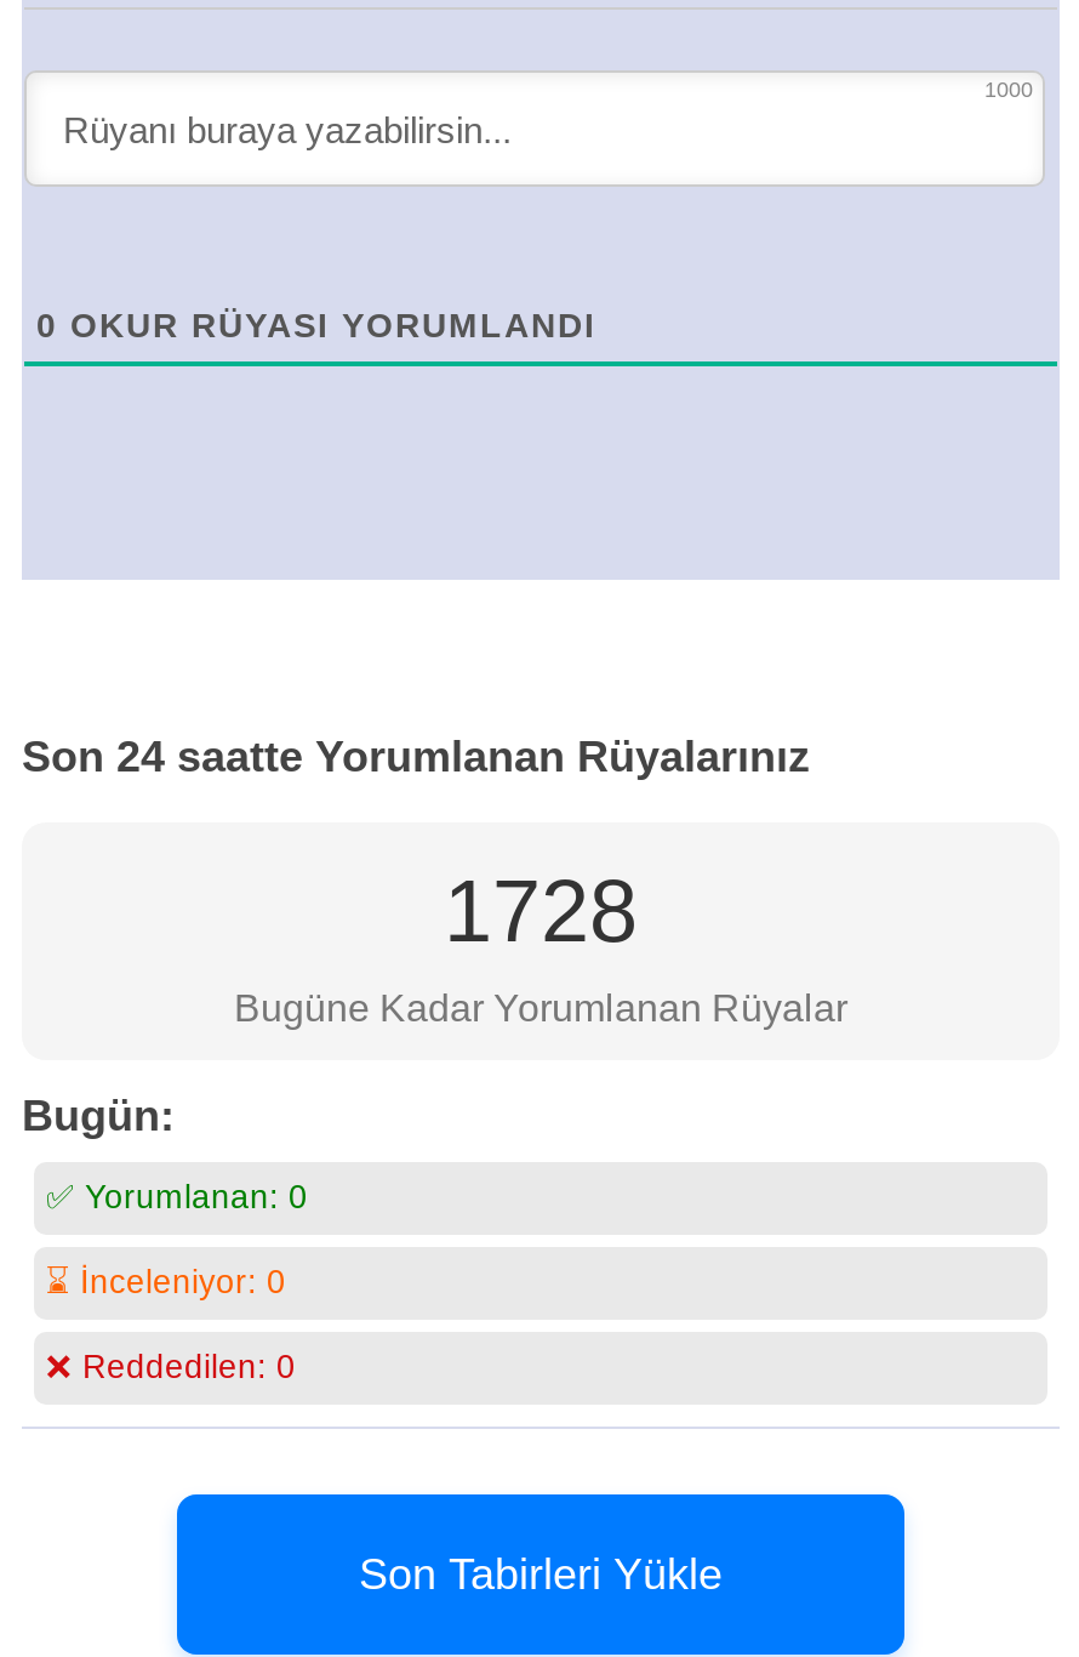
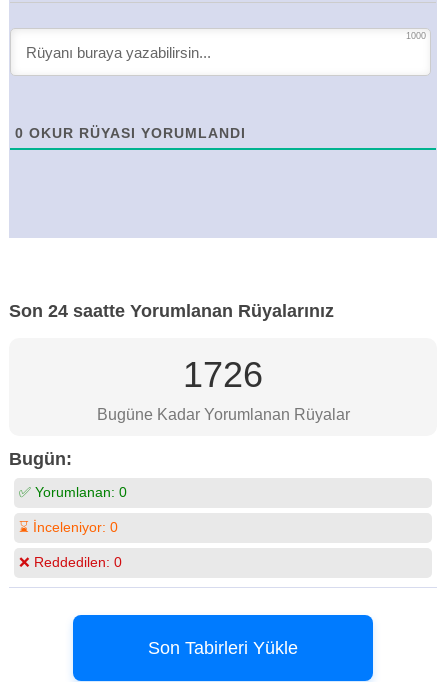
[444,861,638,960] 1728 -> [183,354,263,395] 1726

